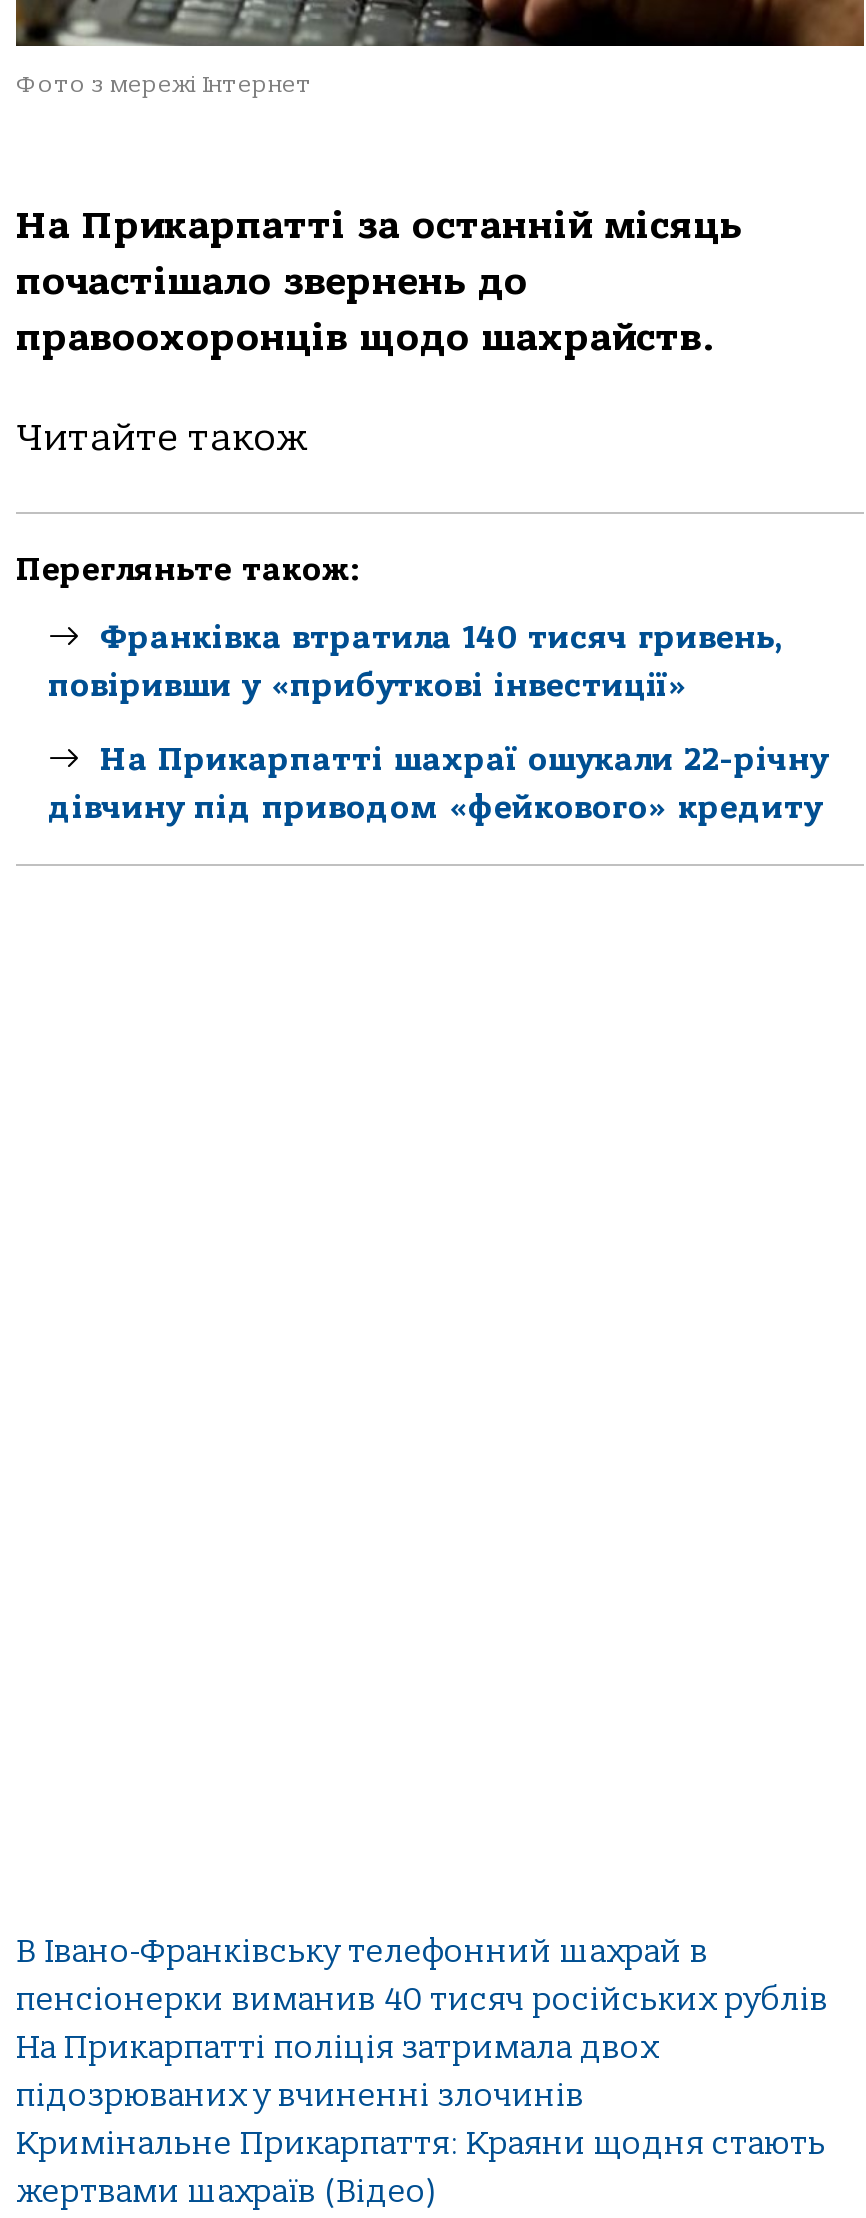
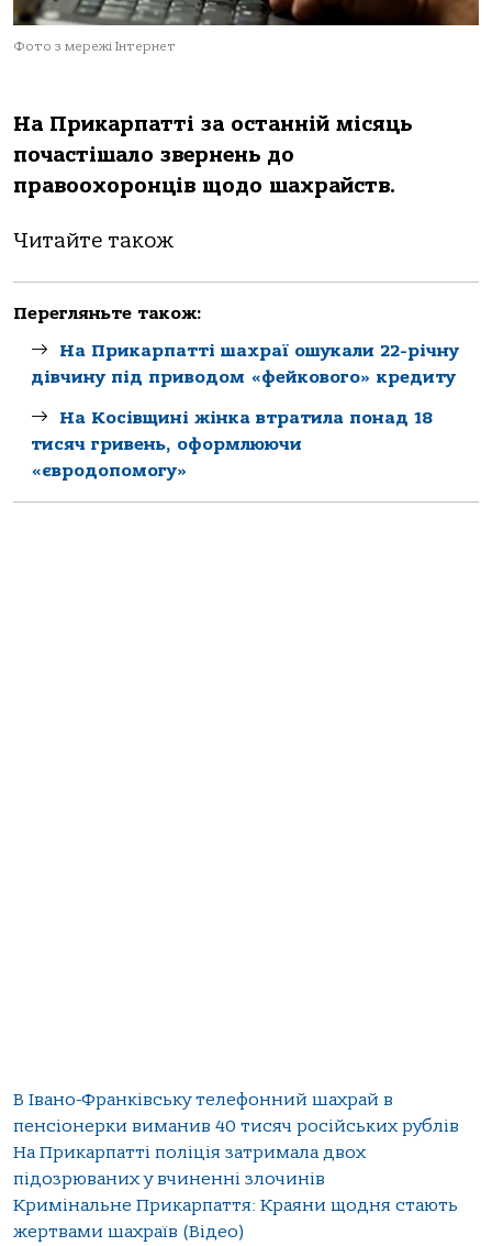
[48,620,784,704] Франківка втратила 140 тисяч гривень, | повіривши у «прибуткові інвестиції» -> none
moved [48,741,828,825] -> [31,341,459,387]: На Прикарпатті шахраї ошукали 22-річну | дівчину під приводом «фейкового» кредиту
none -> [31,408,433,480] На Косівщині жінка втратила понад 18 | тисяч гривень, оформлюючи | «євродопомогу»

